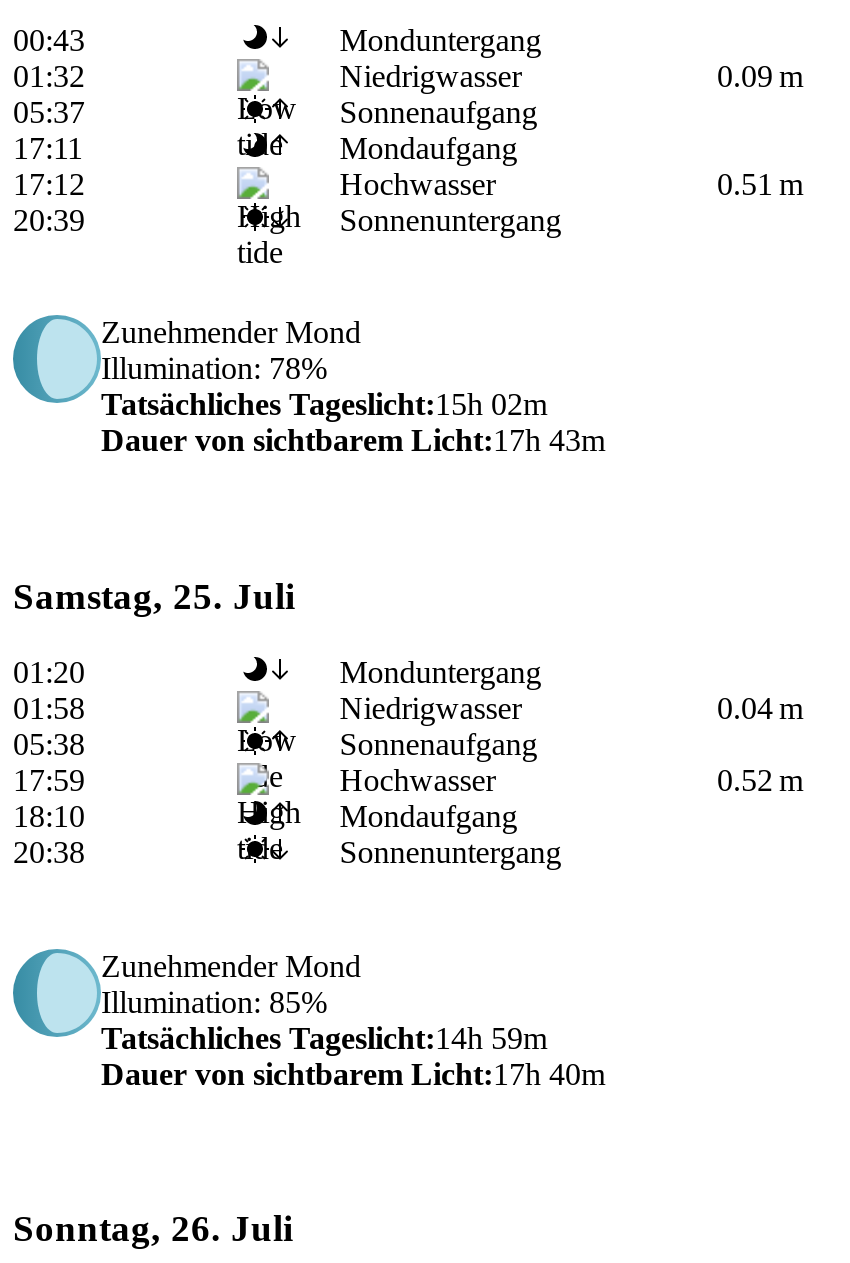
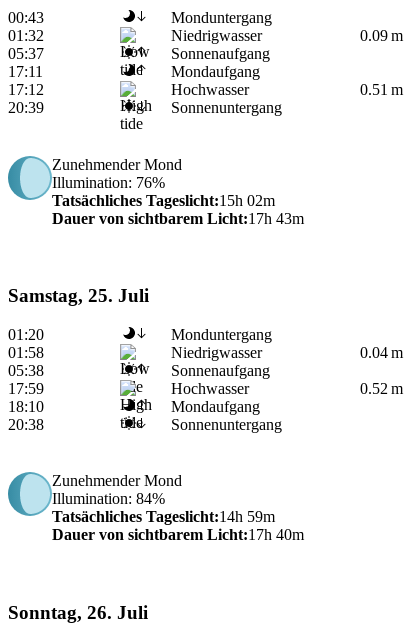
[101,351,327,385] Illumination: 78% -> [52,173,165,190] Illumination: 76%
[101,984,327,1018] Illumination: 85% -> [52,490,165,507] Illumination: 84%

